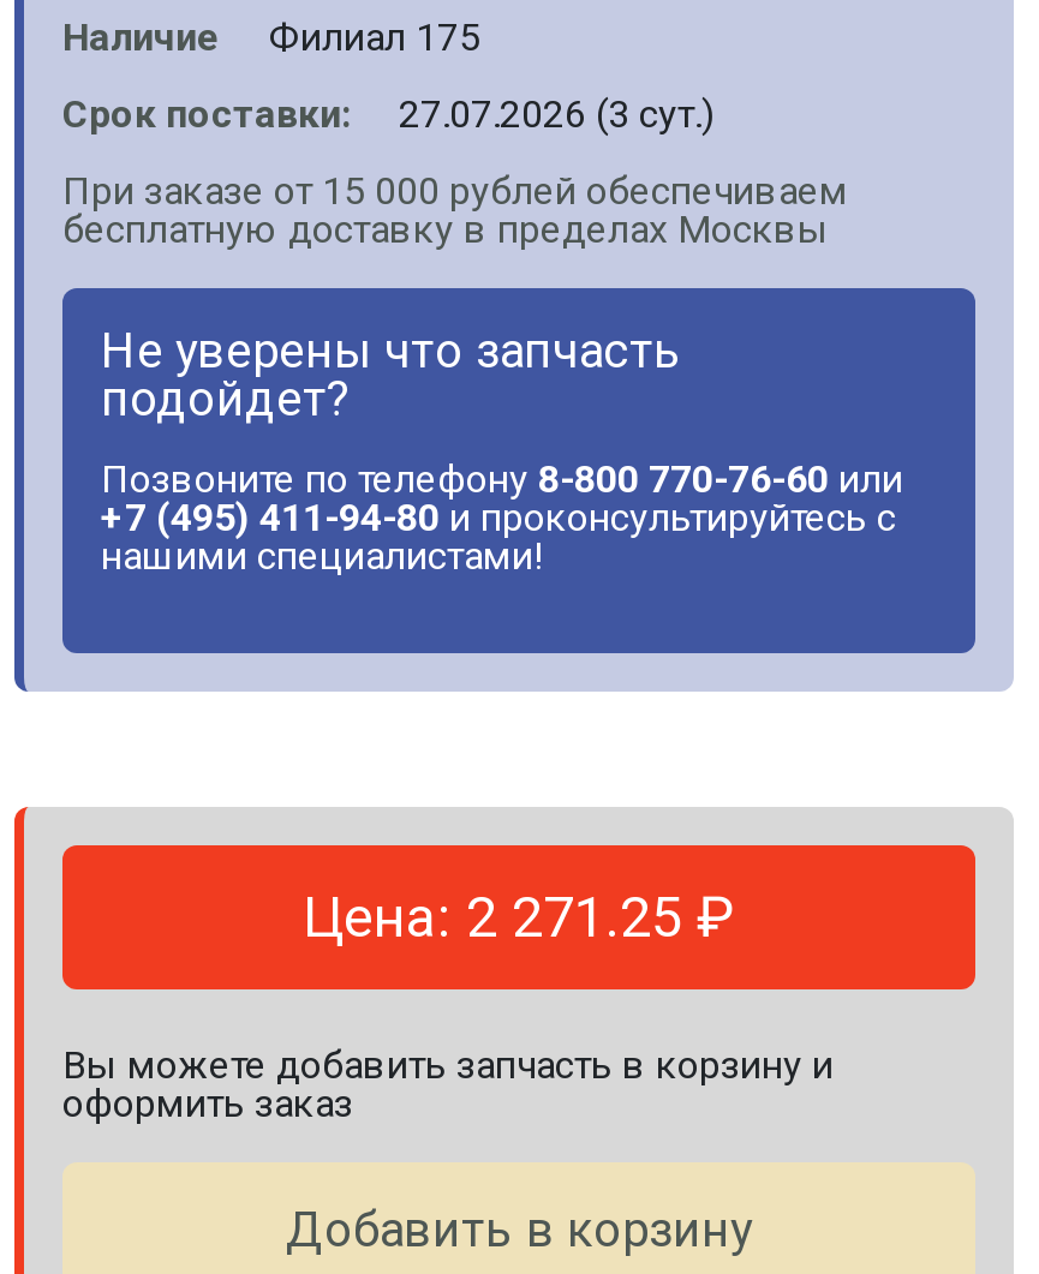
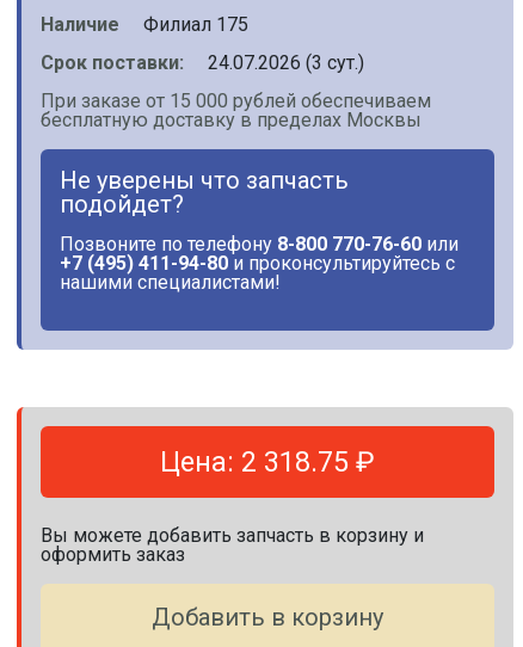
[62,92,713,138] Срок поставки: 27.07.2026 (3 сут.) -> [41,52,364,74] Срок поставки: 24.07.2026 (3 сут.)
[303,884,735,952] Цена: 2 271.25 ₽ -> [160,446,375,479] Цена: 2 318.75 ₽

